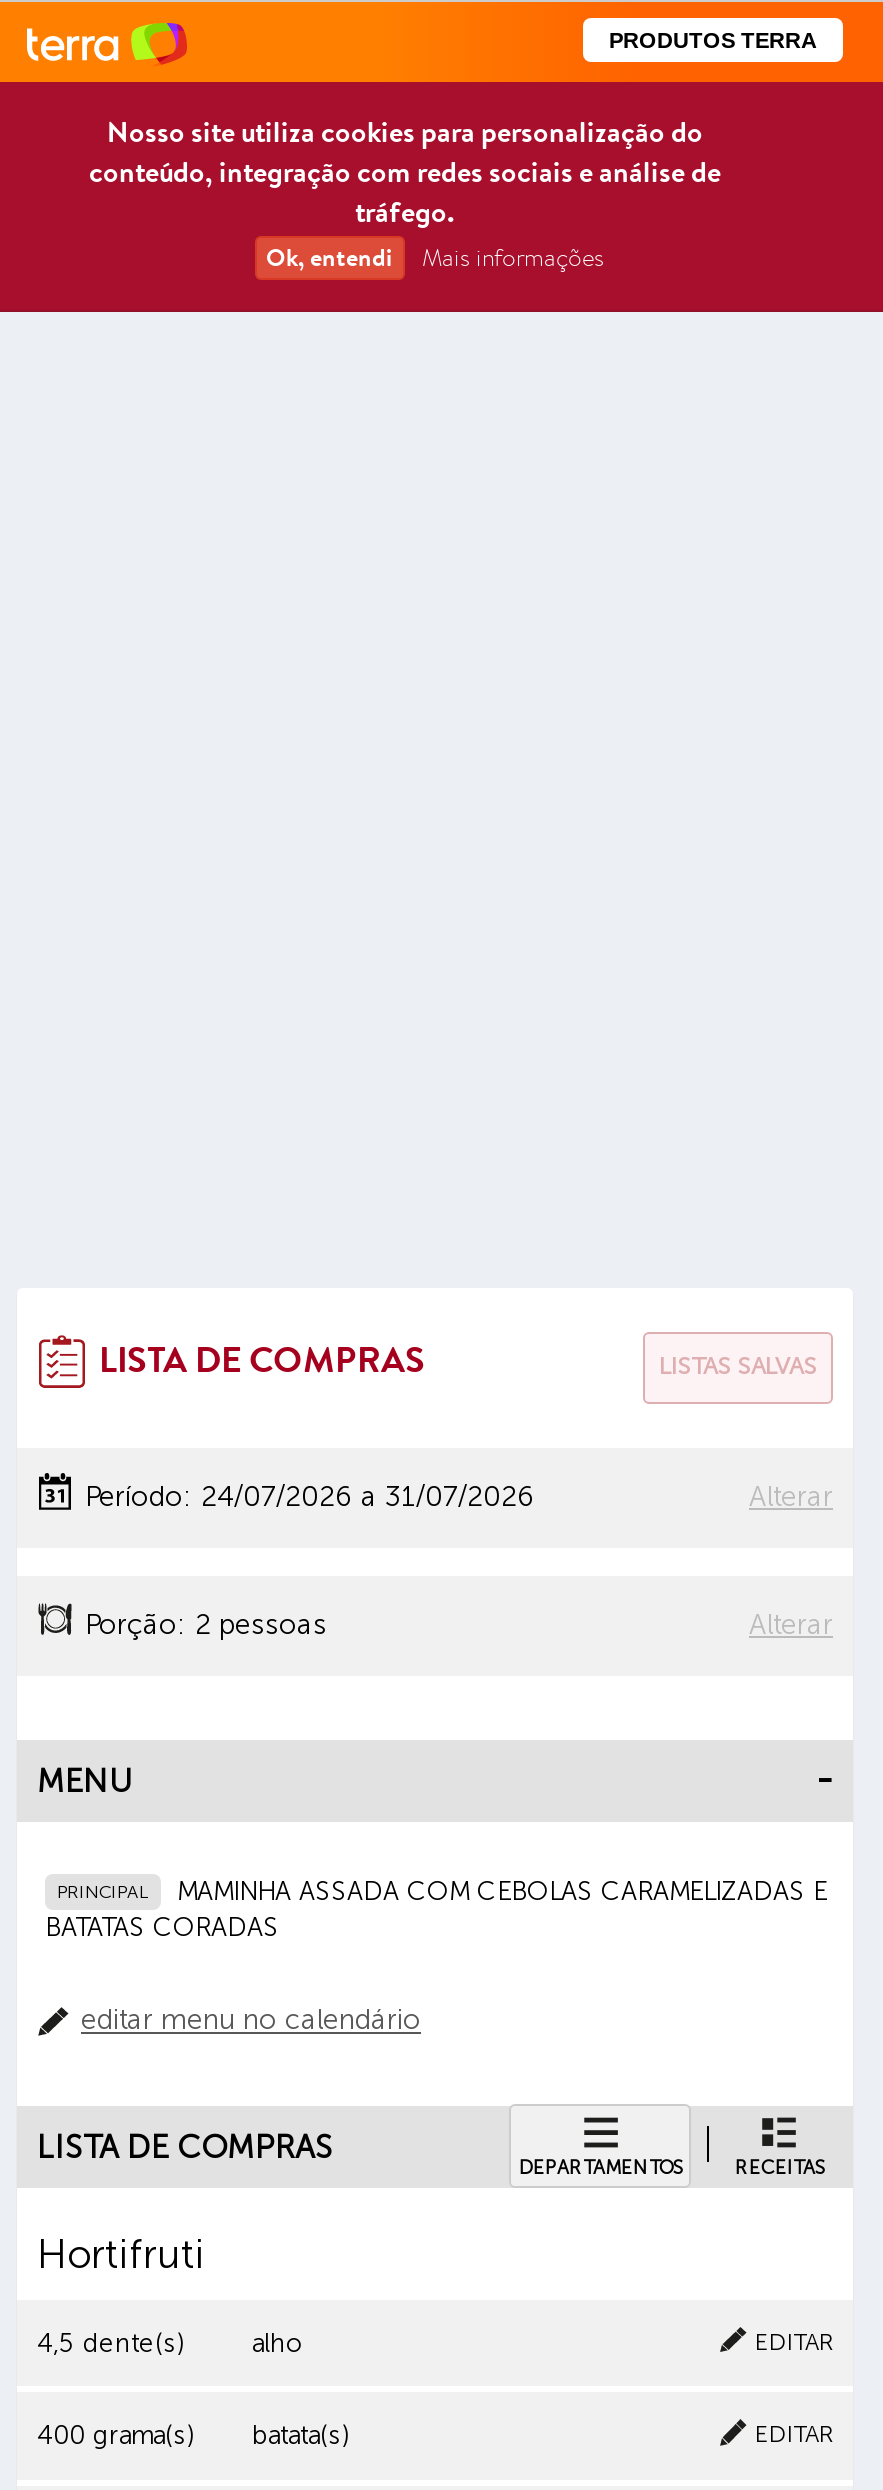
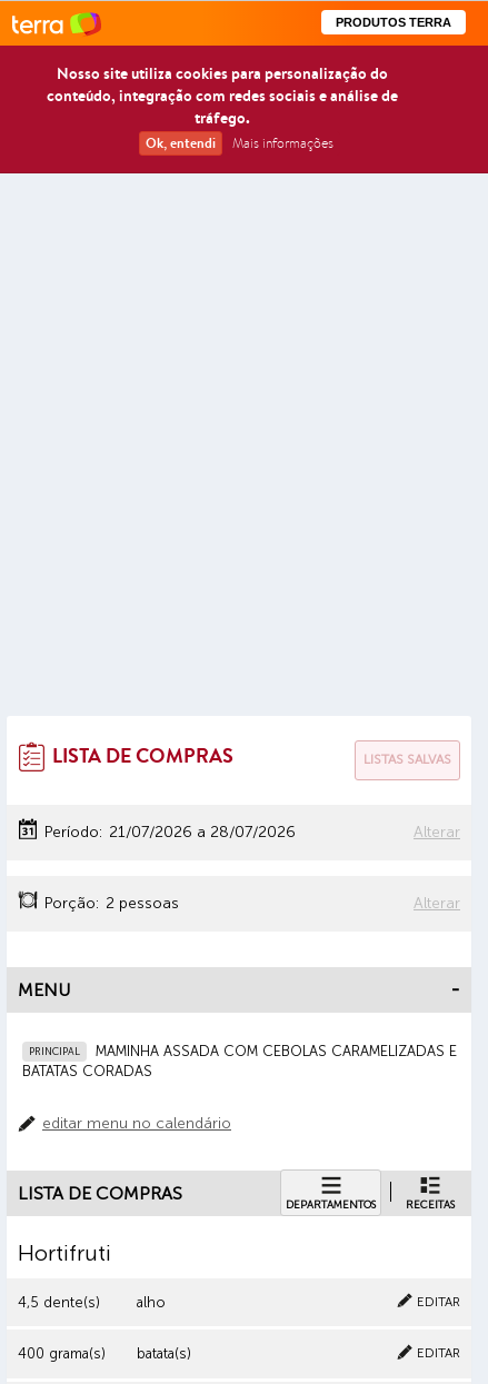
[85,1479,535,1513] Período: 24/07/2026 a 31/07/2026 -> [44,822,296,841] Período: 21/07/2026 a 28/07/2026

